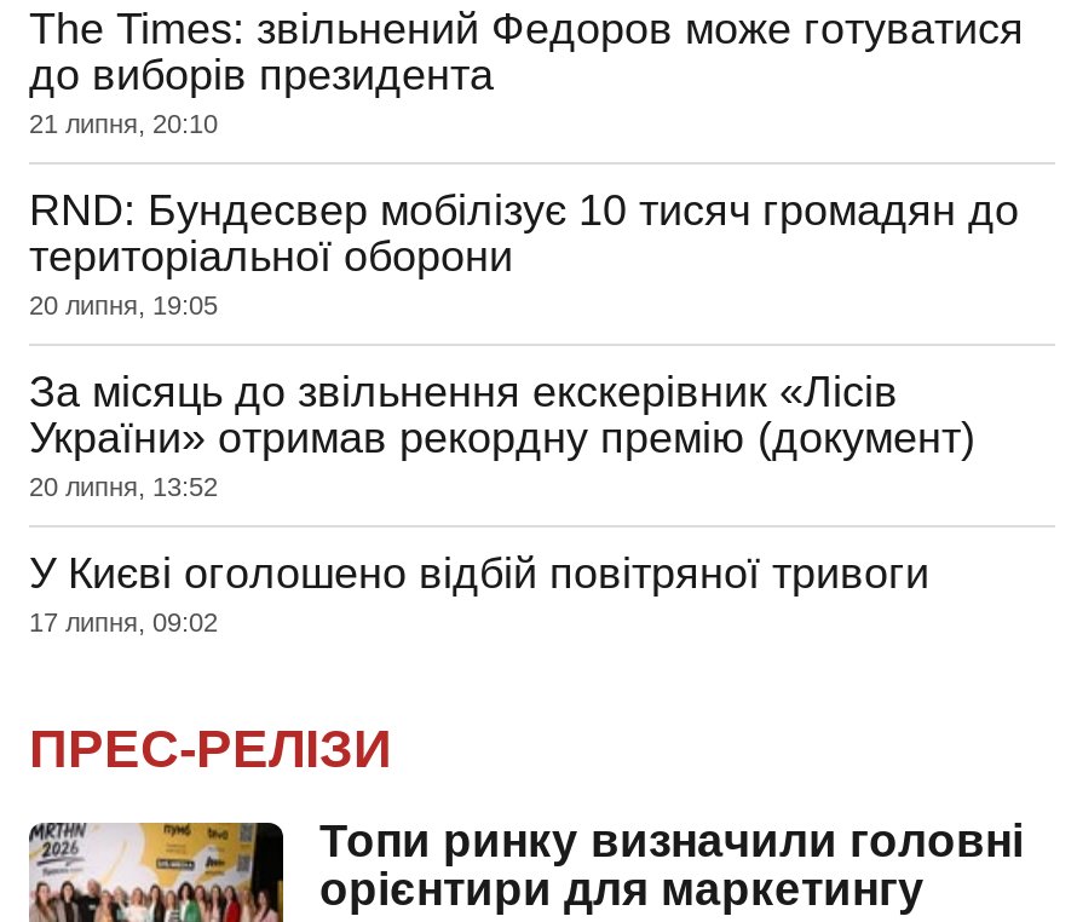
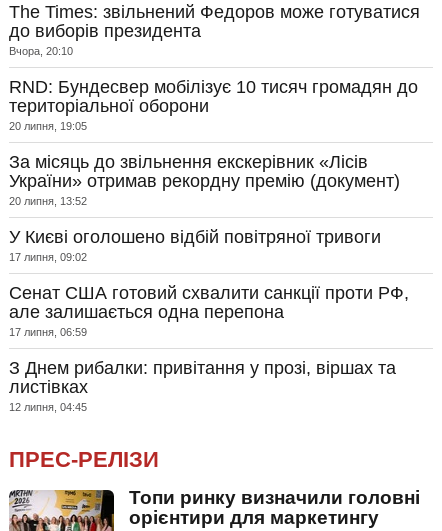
[29,109,218,138] 21 липня, 20:10 -> [9,45,73,57] Вчора, 20:10
none -> [9,283,409,413] Сенат США готовий схвалити санкції проти РФ, | але залишається одна перепона | 17 липня, 06:59 | З Днем рибалки: привітання у прозі, віршах та | листівках | 12 липня, 04:45

